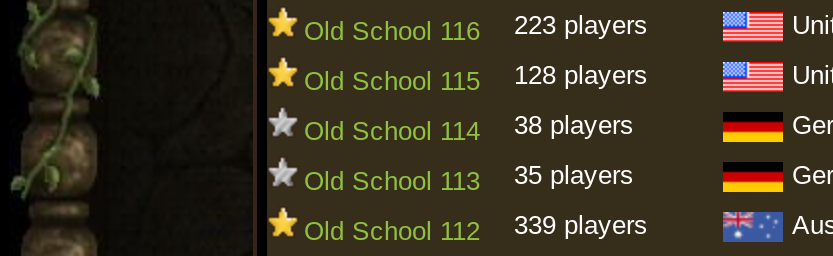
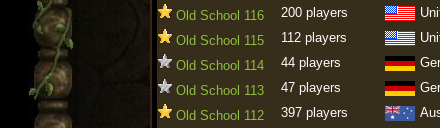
[304,10,648,46] Old School 116 223 players -> [175,5,347,23] Old School 116 200 players
[304,60,648,96] Old School 115 128 players -> [175,30,346,48] Old School 115 112 players
[304,110,634,146] Old School 114 38 players -> [175,55,340,73] Old School 114 44 players
[304,160,634,196] Old School 113 35 players -> [175,80,340,98] Old School 113 47 players
[304,210,648,246] Old School 112 339 players -> [175,105,347,123] Old School 112 397 players

